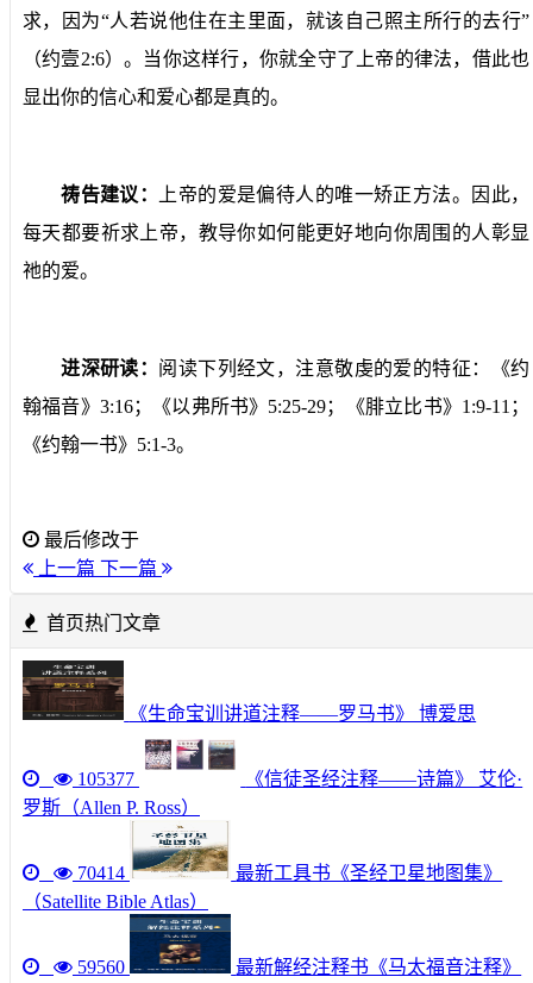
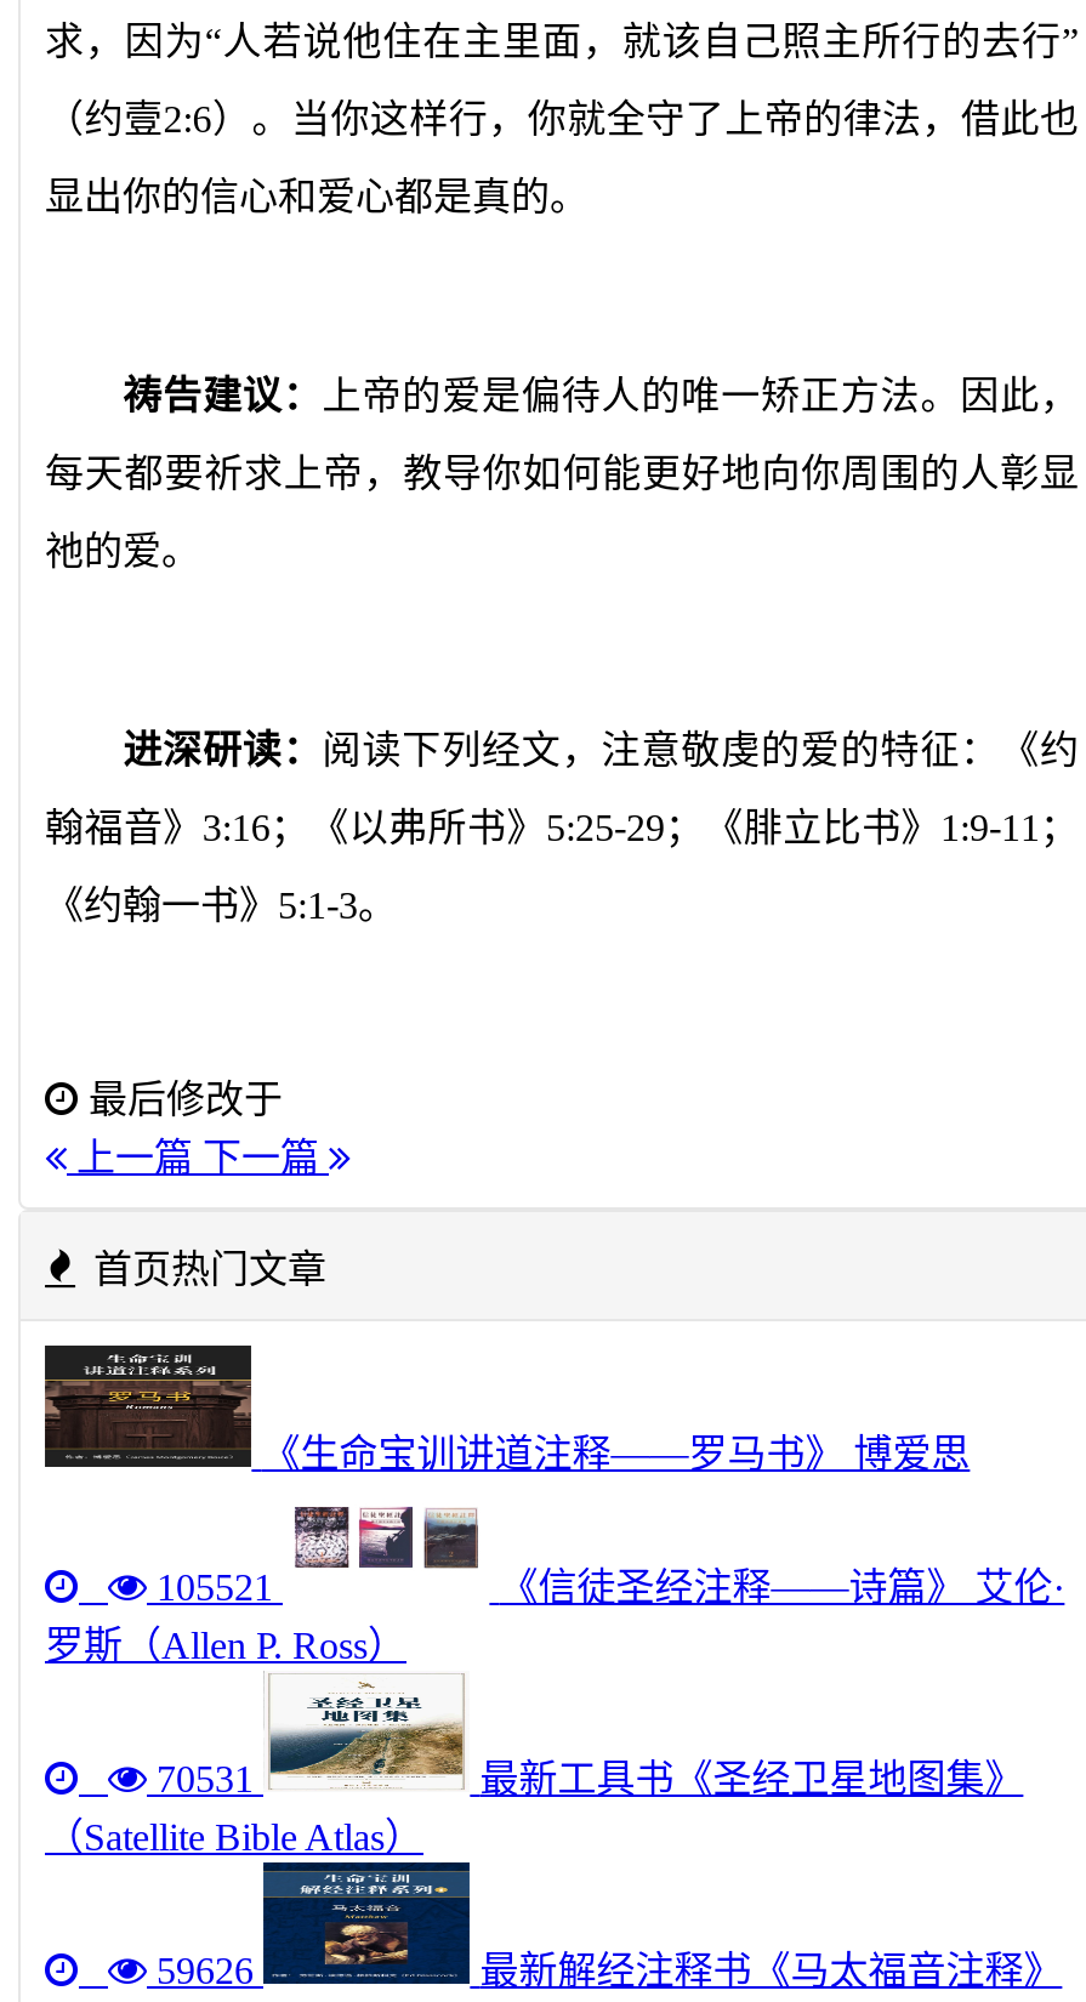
[73,769,134,789] 105377 -> [147,1566,273,1607] 105521
[73,863,125,883] 70414 -> [147,1758,254,1799] 70531
[73,957,125,977] 59560 -> [147,1949,254,1991] 59626

